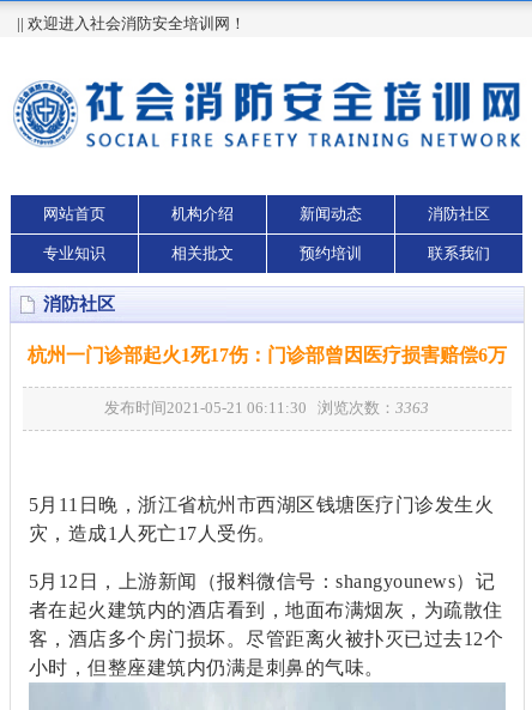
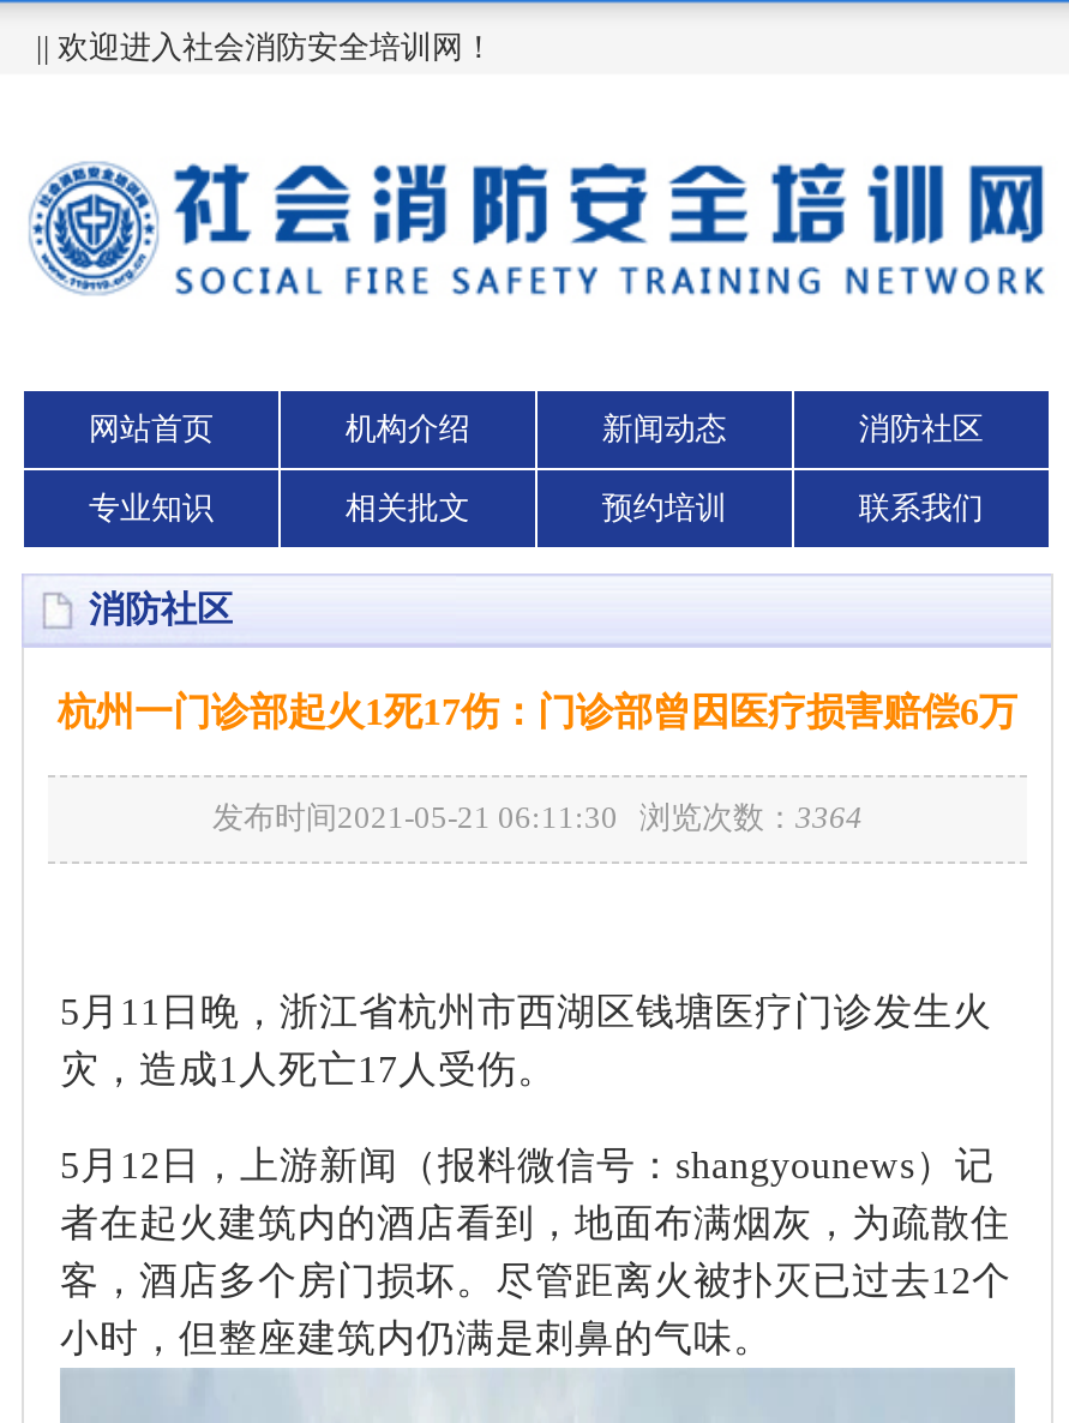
[105,399,430,417] 发布时间2021-05-21 06:11:30 浏览次数：3363 -> [212,799,863,835] 发布时间2021-05-21 06:11:30 浏览次数：3364

